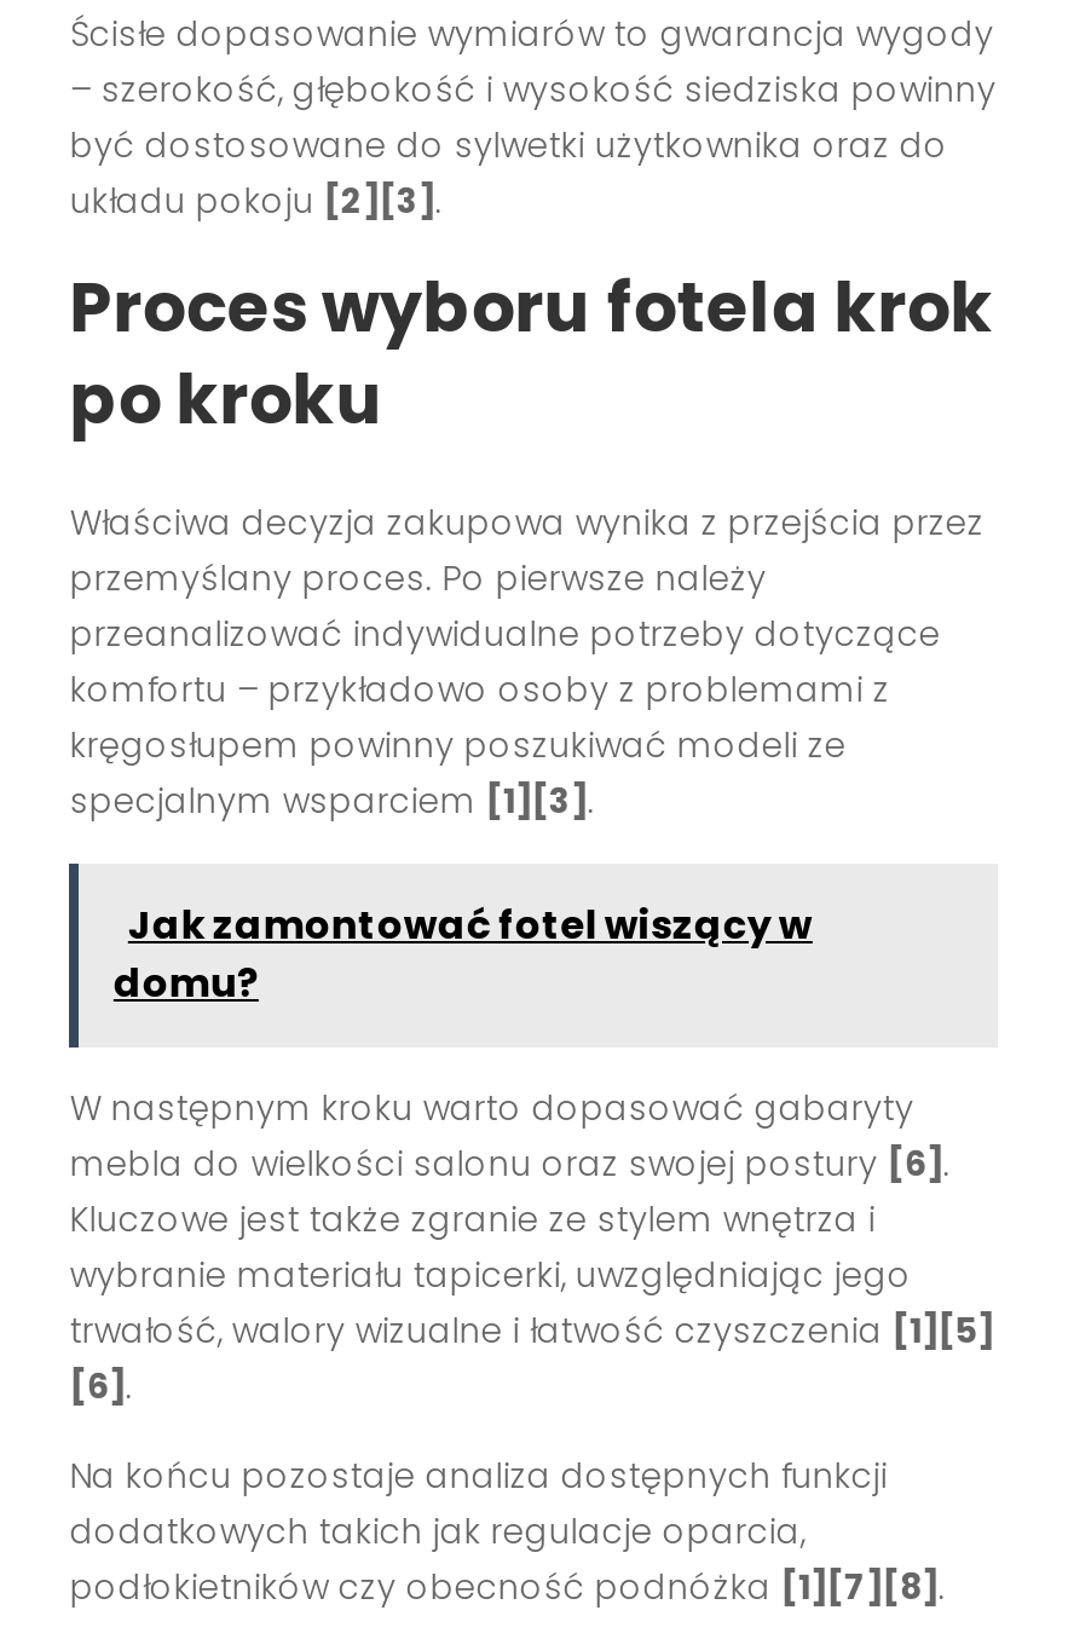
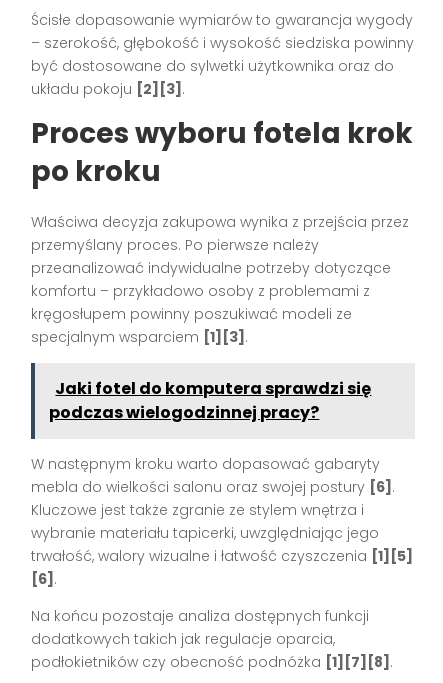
[113,899,813,1013] Jak zamontować fotel wiszący w | domu? -> [49,377,371,424] Jaki fotel do komputera sprawdzi się | podczas wielogodzinnej pracy?

